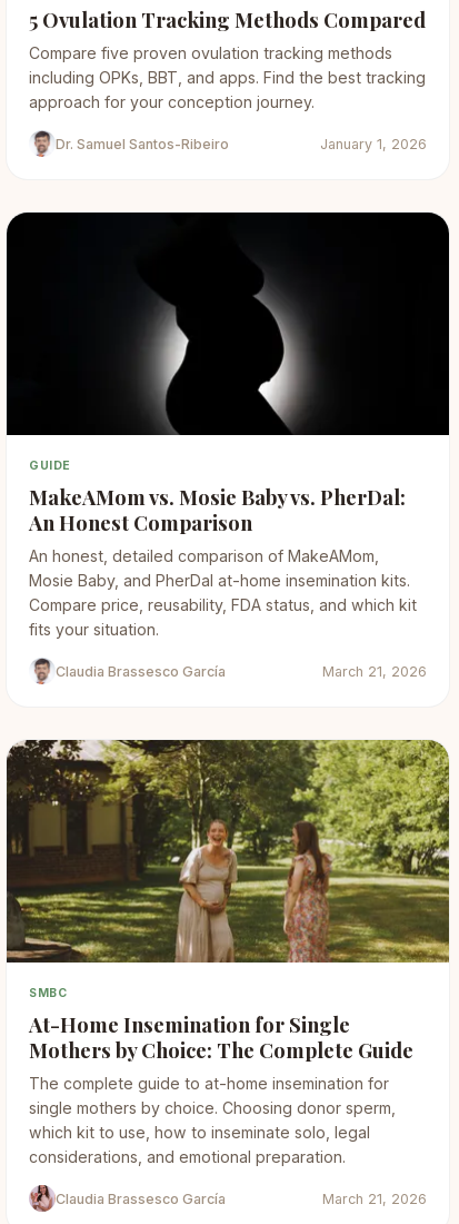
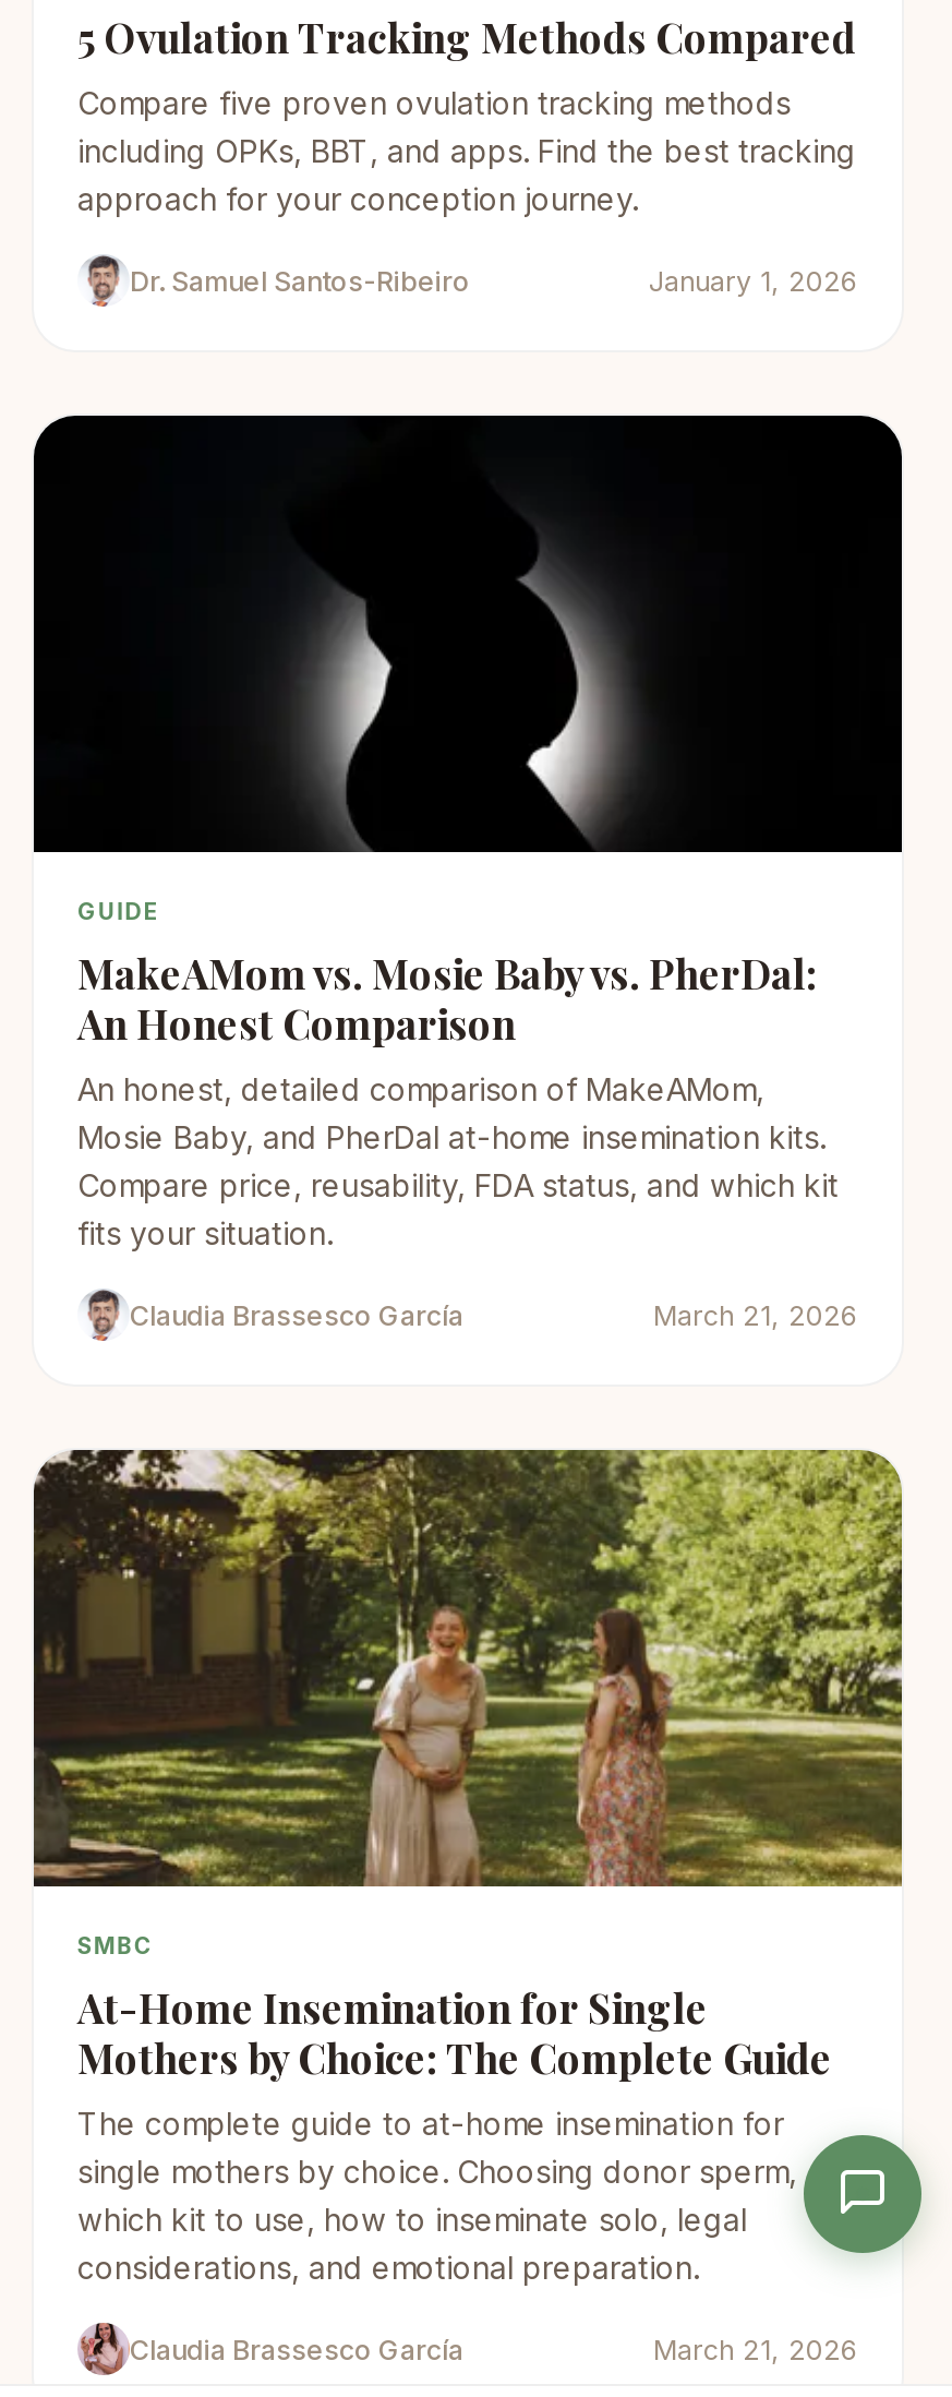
none -> [802,2133,924,2257] [image]

